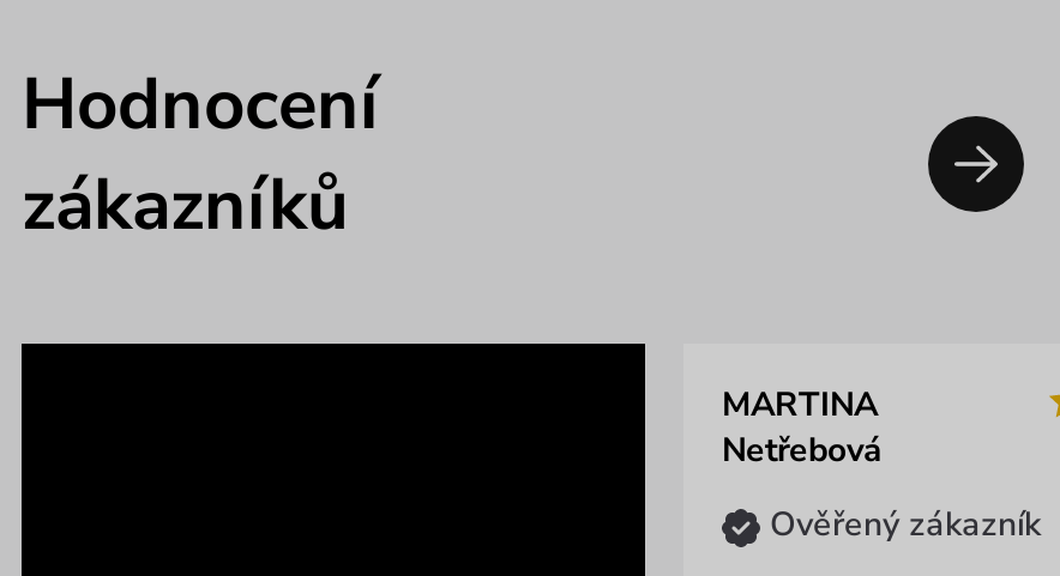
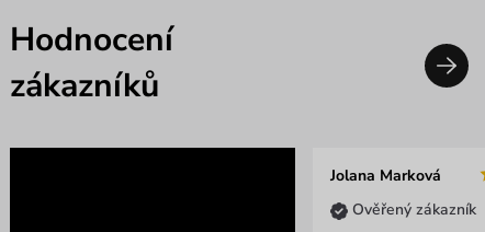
[722,382,892,473] MARTINA | Netřebová -> [330,166,445,187] Jolana Marková

